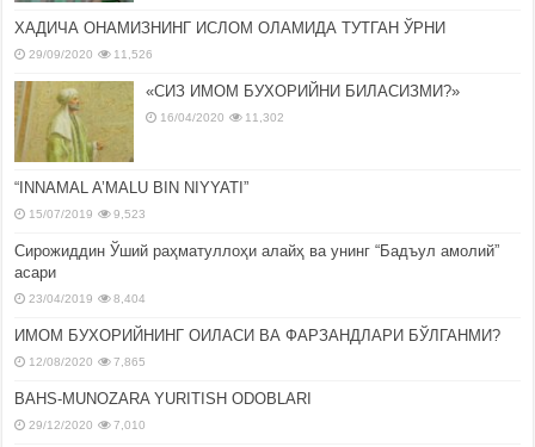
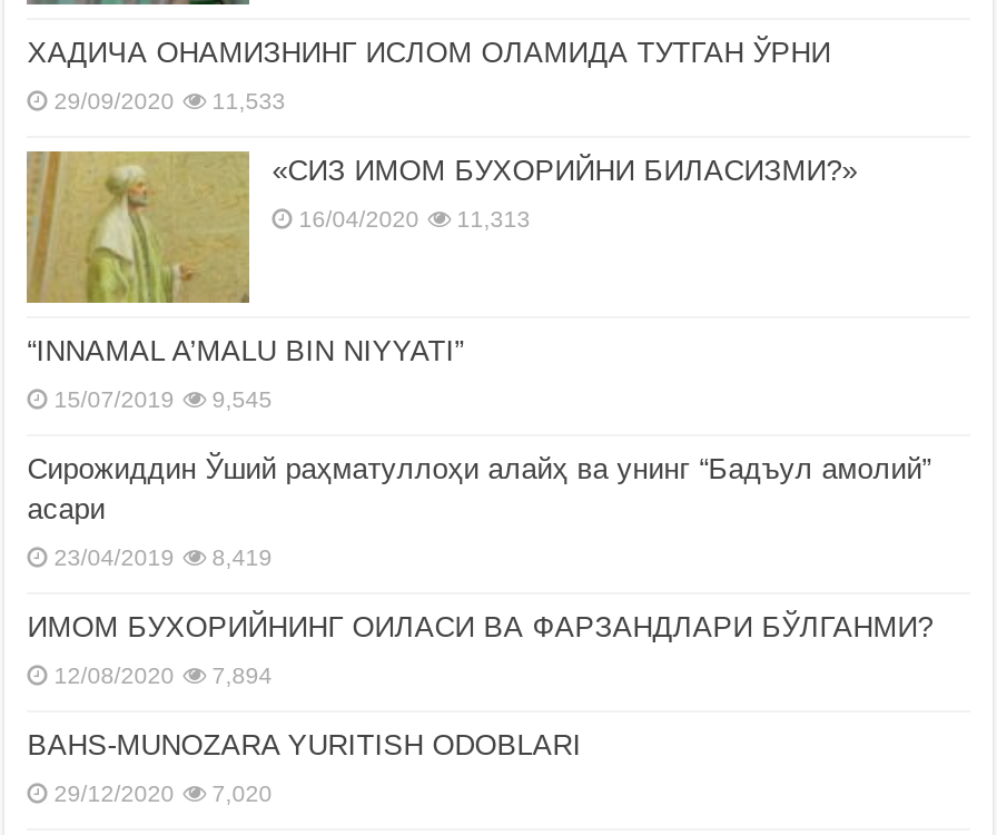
[29,48,153,61] 29/09/2020 11,526 -> [54,90,285,114] 29/09/2020 11,533
[160,111,284,124] 16/04/2020 11,302 -> [299,208,530,232] 16/04/2020 11,313
[29,208,146,221] 15/07/2019 9,523 -> [54,388,272,413] 15/07/2019 9,545
[29,292,146,306] 23/04/2019 8,404 -> [54,546,272,571] 23/04/2019 8,419
[29,356,146,369] 12/08/2020 7,865 -> [54,664,272,689] 12/08/2020 7,894
[29,419,146,432] 29/12/2020 7,010 -> [54,782,272,807] 29/12/2020 7,020

